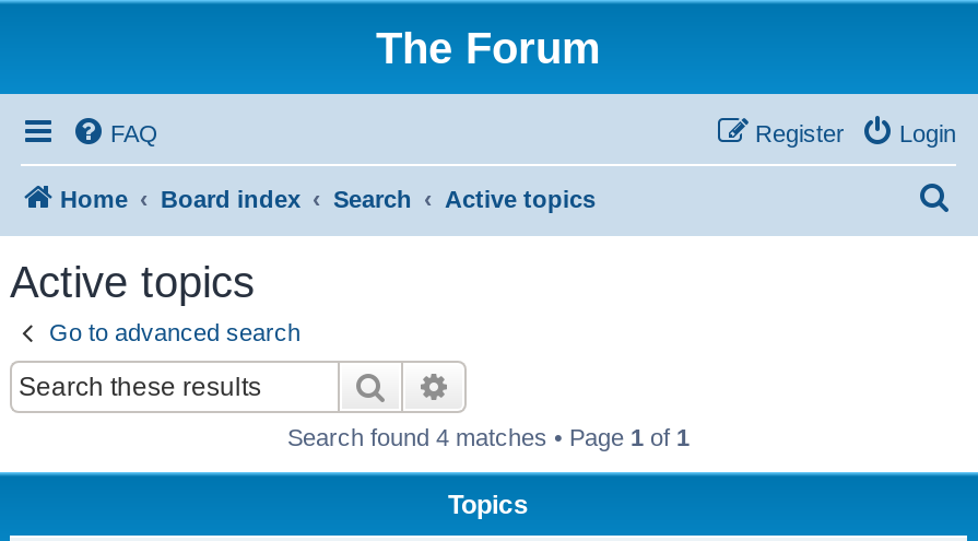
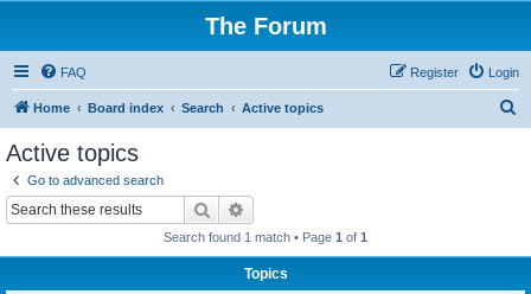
[287,423,690,449] Search found 4 matches • Page 1 of 1 -> [164,229,367,244] Search found 1 match • Page 1 of 1

